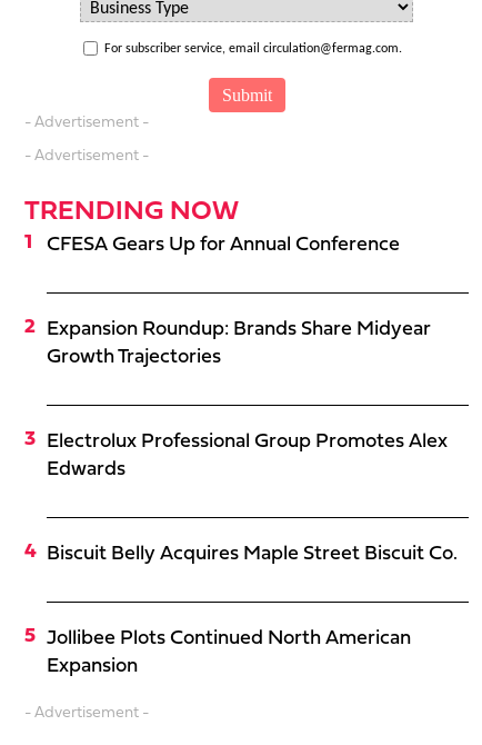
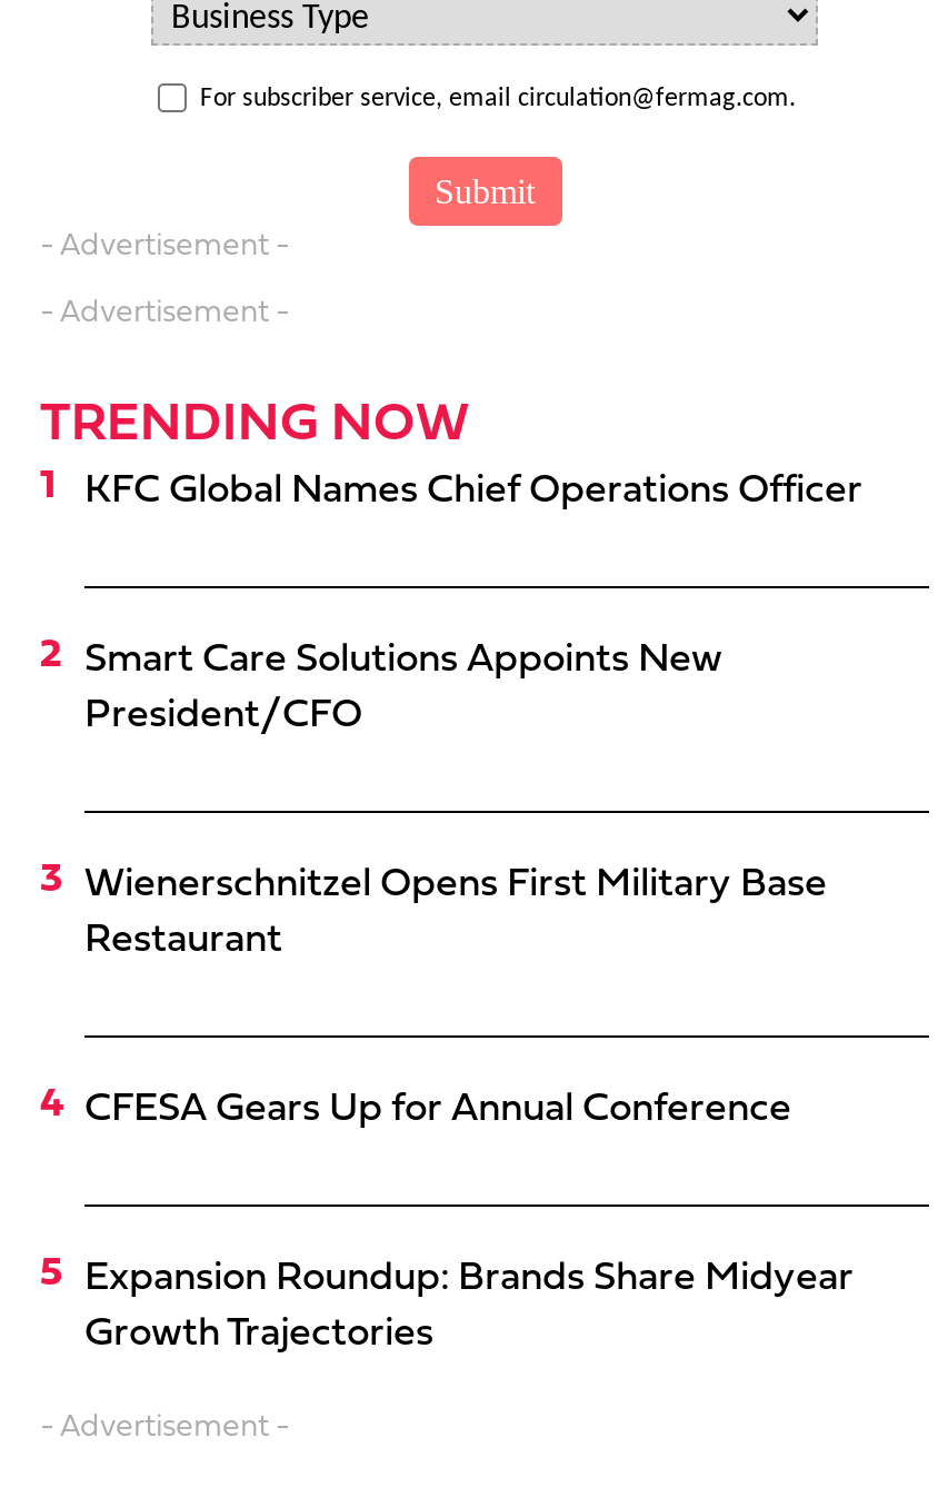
none -> [84,470,862,512] KFC Global Names Chief Operations Officer
none -> [84,639,722,737] Smart Care Solutions Appoints New | President/CFO
none -> [84,864,827,961] Wienerschnitzel Opens First Military Base | Restaurant
moved [47,235,431,368] -> [84,1088,854,1355]: CFESA Gears Up for Annual Conference | Expansion Roundup: Brands Share Midyear | Growth Trajectories
[47,432,448,481] Electrolux Professional Group Promotes Alex | Edwards -> none
[47,544,458,565] Biscuit Belly Acquires Maple Street Biscuit Co. -> none
[47,628,411,677] Jollibee Plots Continued North American | Expansion -> none

